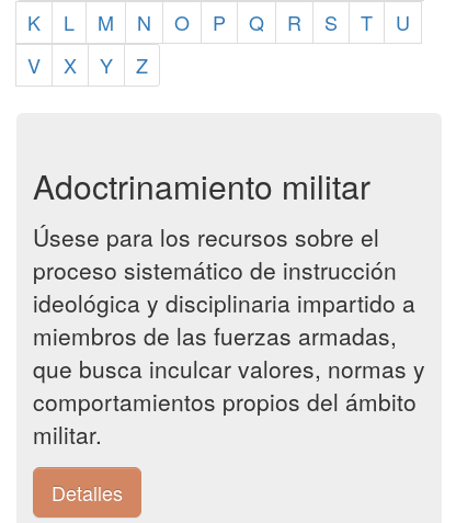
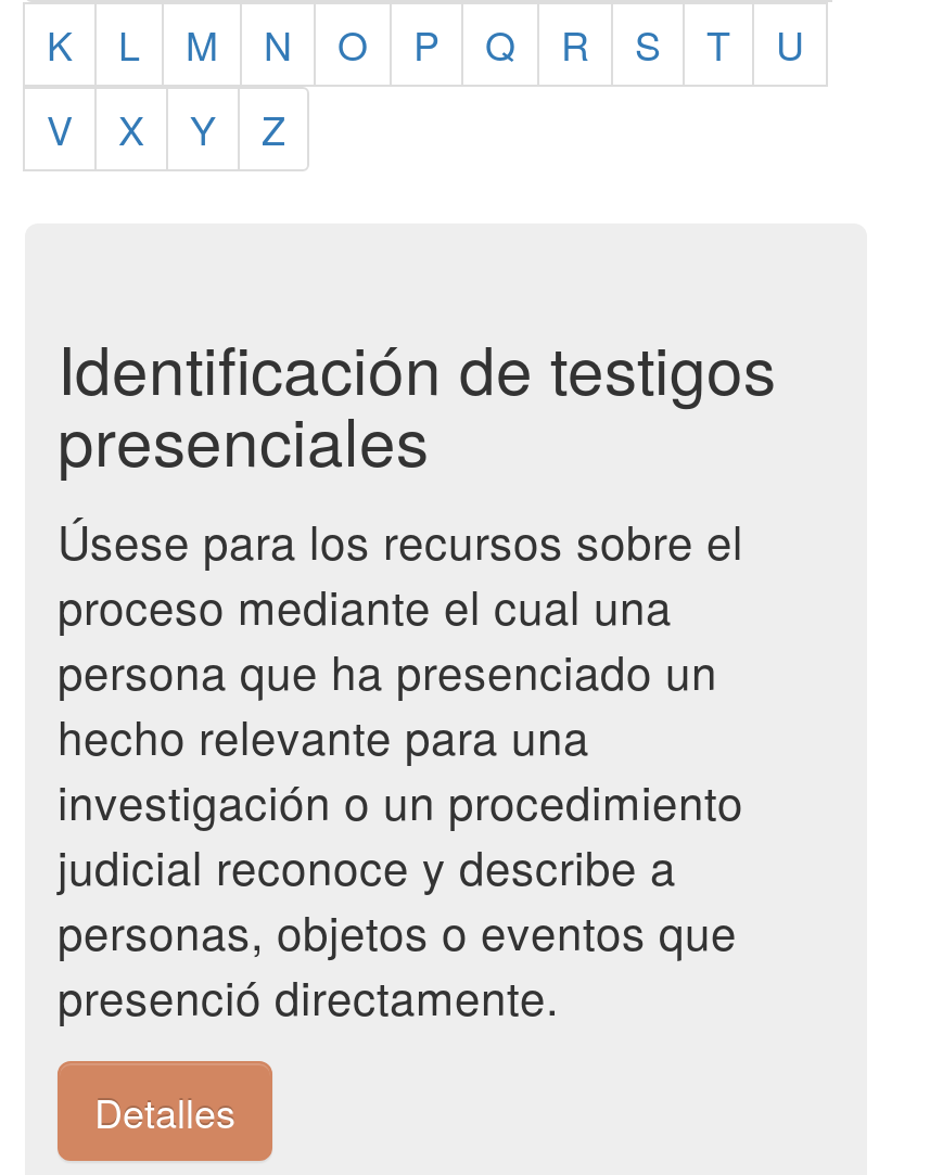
[33,162,371,209] Adoctrinamiento militar -> [58,321,776,486] Identificación de testigos | presenciales
[33,253,425,451] proceso sistemático de instrucción | ideológica y disciplinaria impartido a | miembros de las fuerzas armadas, | que busca inculcar valores, normas y | comportamientos propios del ámbito | militar. -> [58,573,743,1029] proceso mediante el cual una | persona que ha presenciado un | hecho relevante para una | investigación o un procedimiento | judicial reconoce y describe a | personas, objetos o eventos que | presenció directamente.

